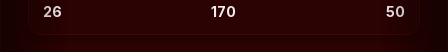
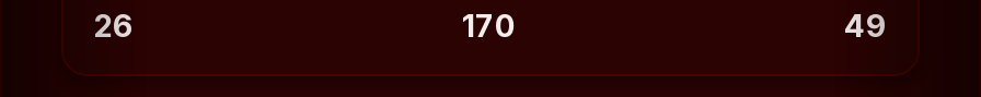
[386,3,405,20] 50 -> [844,7,888,44] 49

